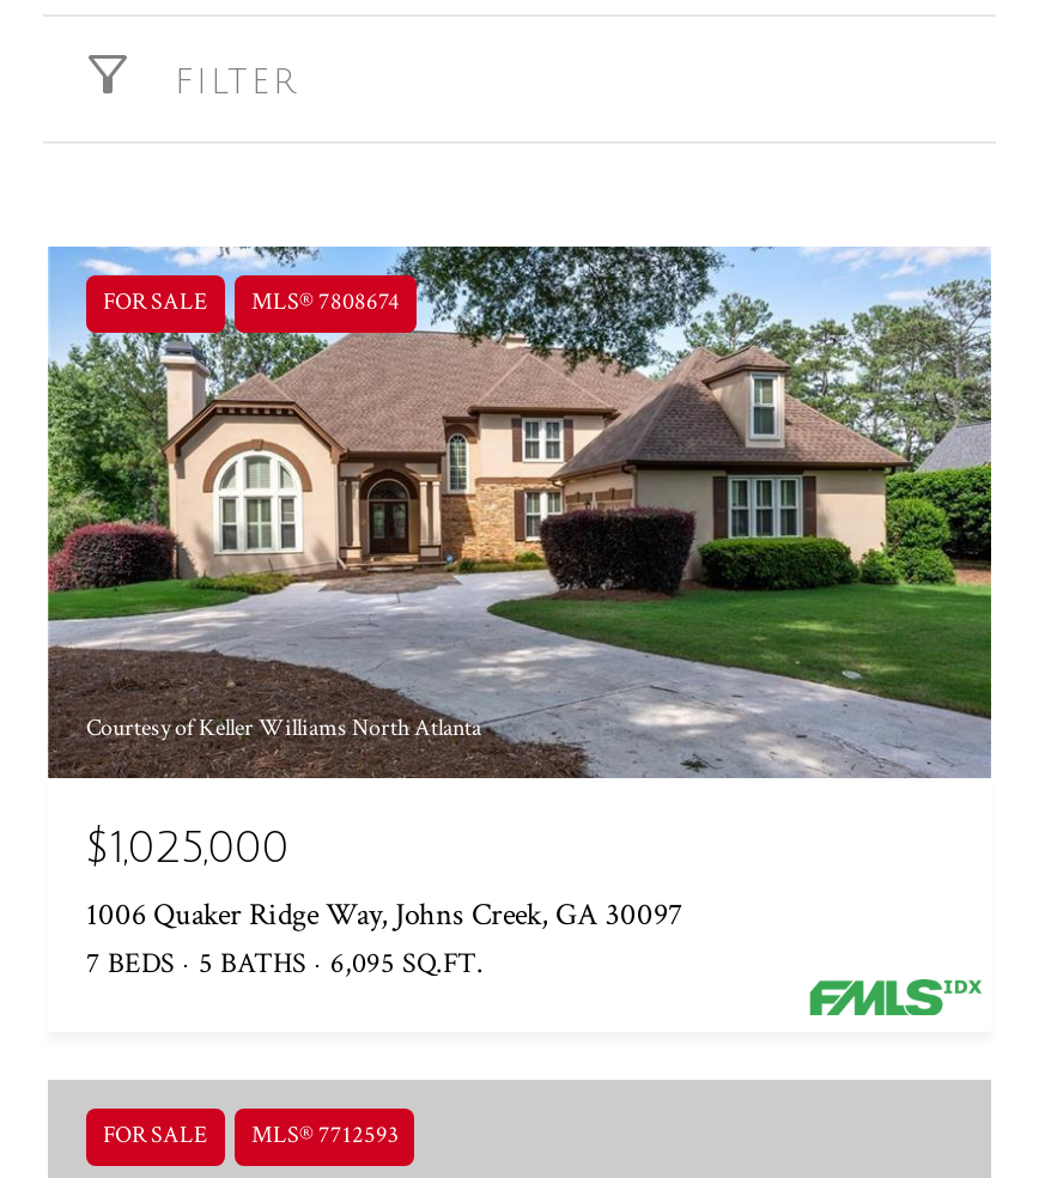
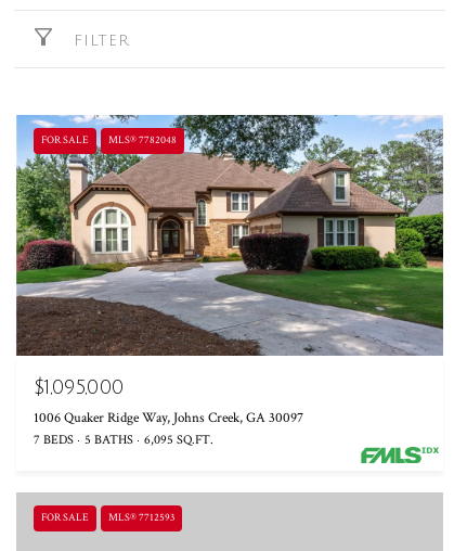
[103,287,400,318] FOR SALE MLS® 7808674 -> [41,133,177,148] FOR SALE MLS® 7782048
[86,713,481,871] Courtesy of Keller Williams North Atlanta | $1,025,000 -> [34,376,124,398] $1,095,000

